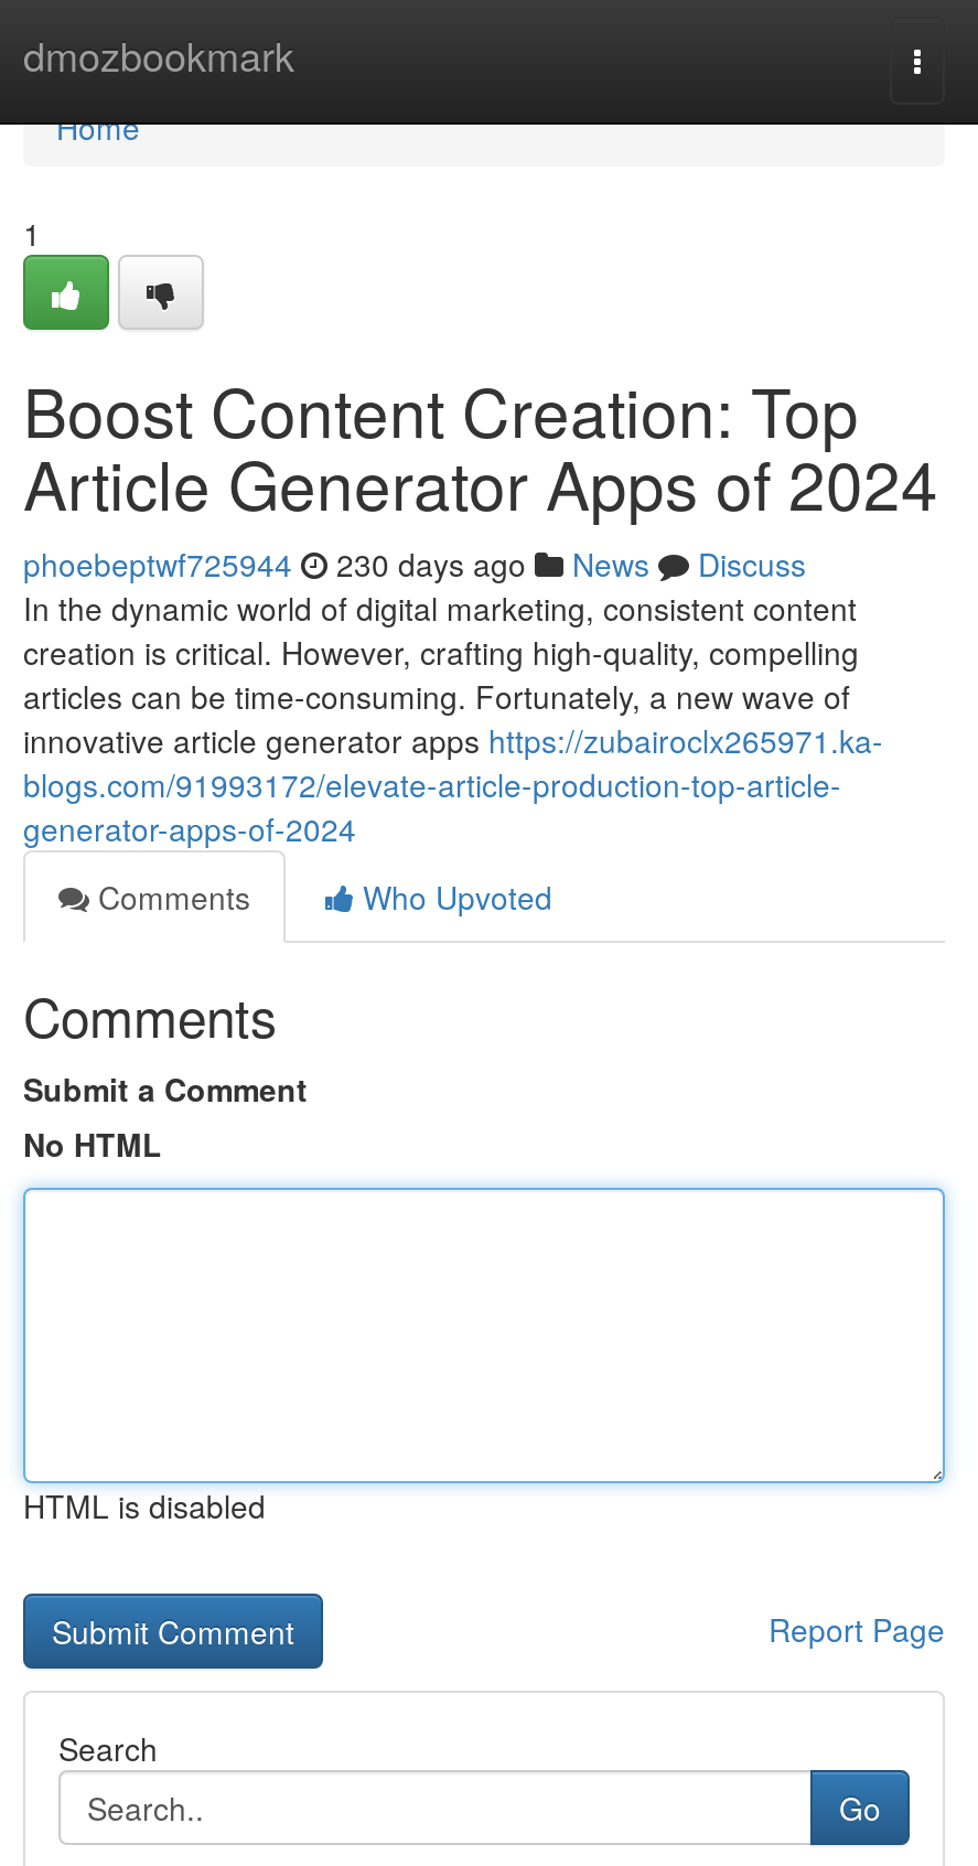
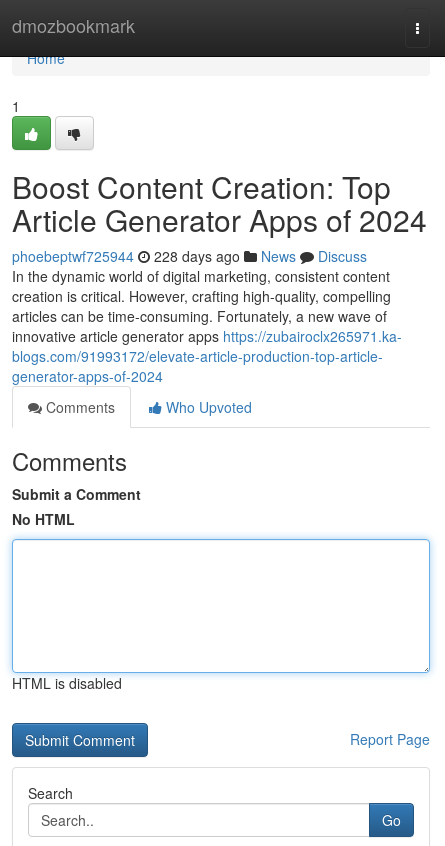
[23,541,806,586] phoebeptwf725944 230 days ago News Discuss -> [12,246,367,266] phoebeptwf725944 228 days ago News Discuss

